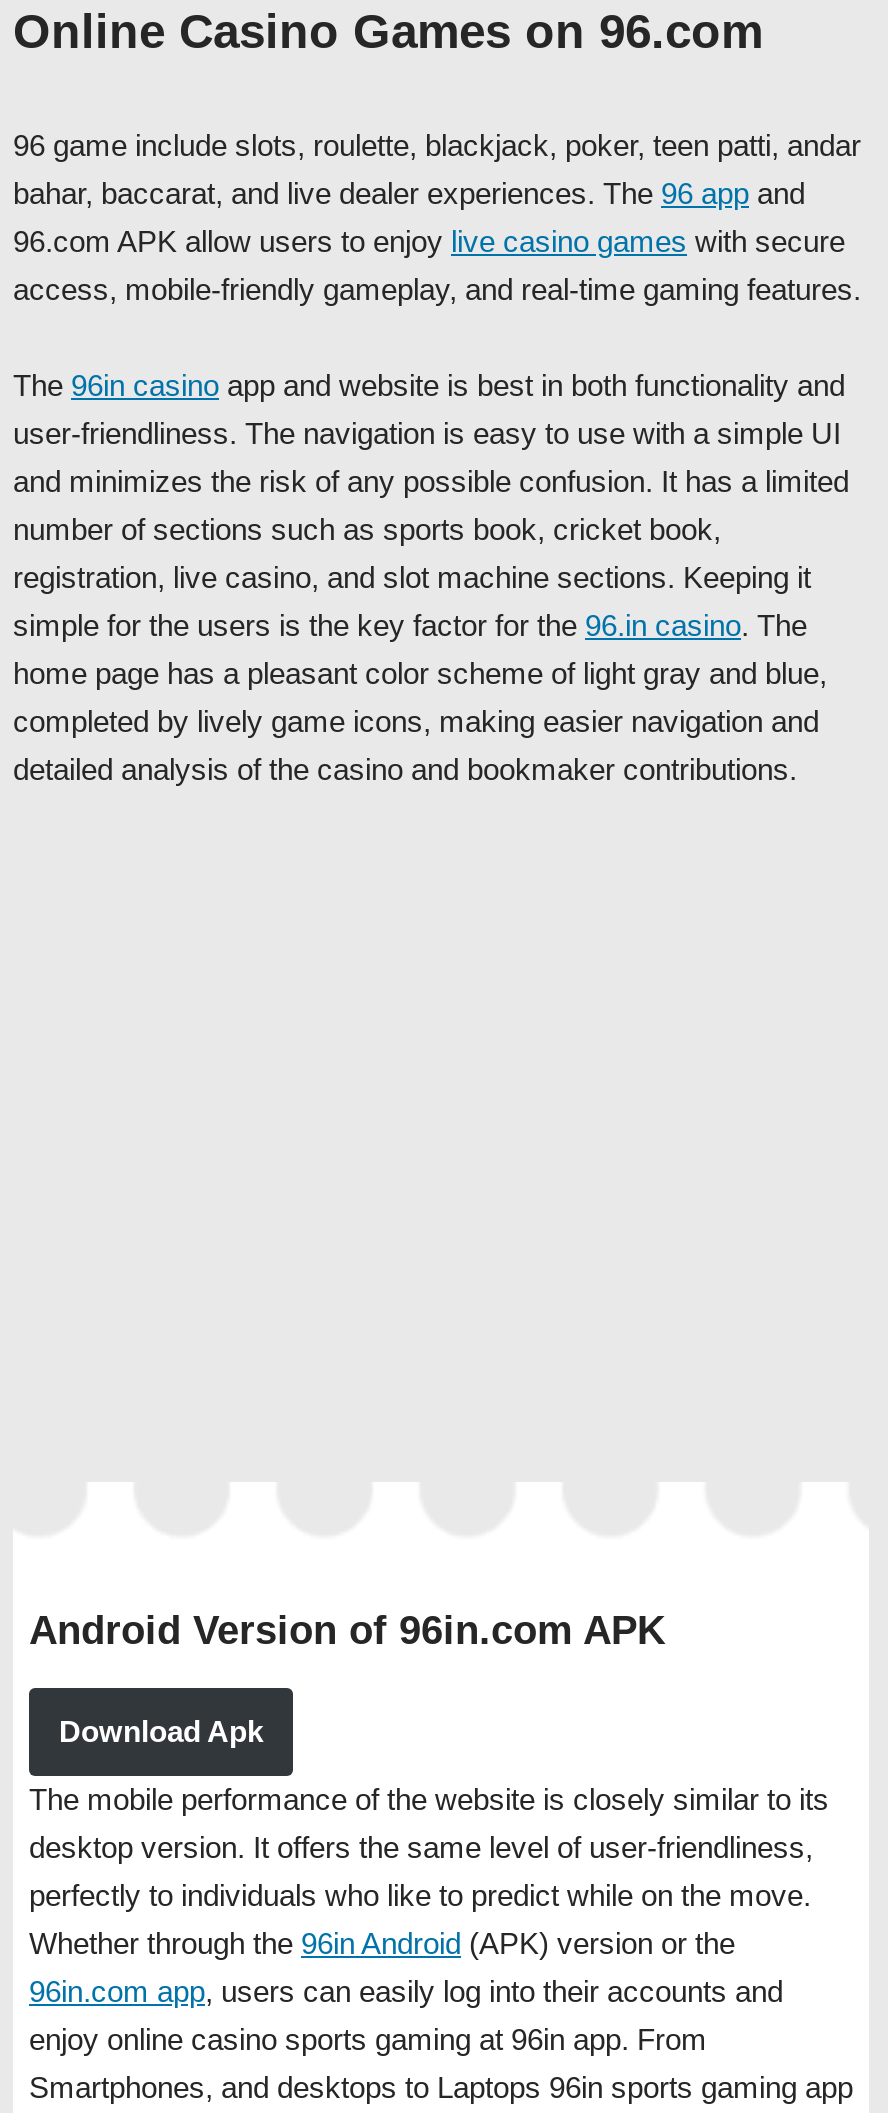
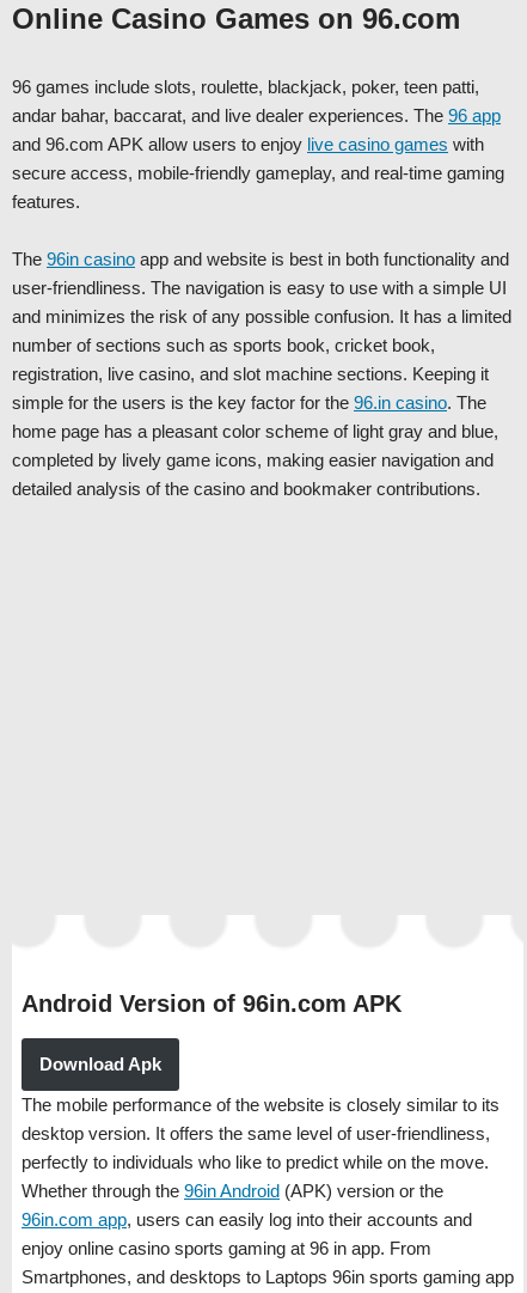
[13,128,861,306] 96 game include slots, roulette, blackjack, poker, teen patti, andar | bahar, baccarat, and live dealer experiences. The 96 app and | 96.com APK allow users to enjoy live casino games with secure | access, mobile-friendly gameplay, and real-time gaming features. -> [12,76,504,211] 96 games include slots, roulette, blackjack, poker, teen patti, | andar bahar, baccarat, and live dealer experiences. The 96 app | and 96.com APK allow users to enjoy live casino games with | secure access, mobile-friendly gameplay, and real-time gaming | features.
[29,2022,707,2056] enjoy online casino sports gaming at 96in app. From -> [22,1238,431,1258] enjoy online casino sports gaming at 96 in app. From

